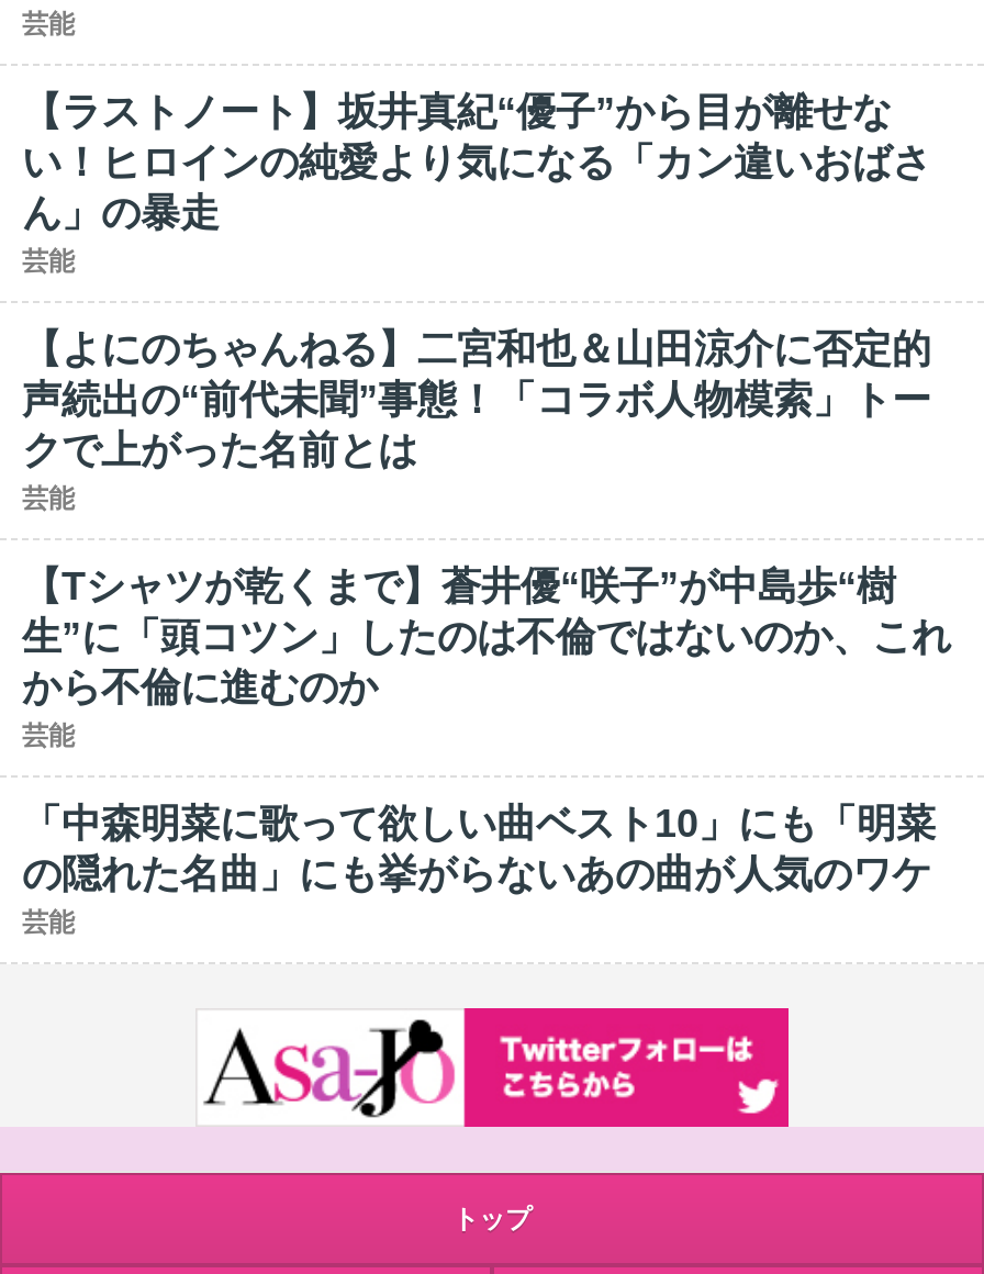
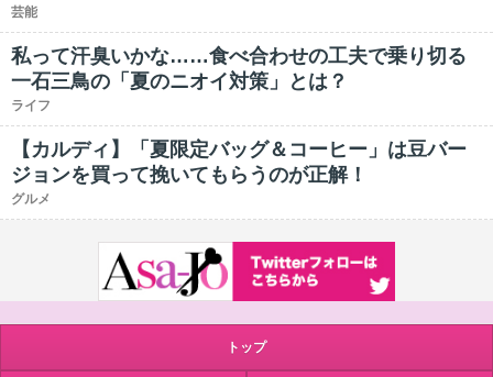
[22,90,951,938] 【ラストノート】坂井真紀“優子”から目が離せな | い！ヒロインの純愛より気になる「カン違いおばさ | ん」の暴走 | 芸能 | 【よにのちゃんねる】二宮和也＆山田涼介に否定的 | 声続出の“前代未聞”事態！「コラボ人物模索」トー | クで上がった名前とは | 芸能 | 【Tシャツが乾くまで】蒼井優“咲子”が中島歩“樹 | 生”に「頭コツン」したのは不倫ではないのか、これ | から不倫に進むのか | 芸能 | 「中森明菜に歌って欲しい曲ベスト10」にも「明菜 | の隠れた名曲」にも挙がらないあの曲が人気のワケ | 芸能 -> [11,45,467,207] 私って汗臭いかな……食べ合わせの工夫で乗り切る | 一石三鳥の「夏のニオイ対策」とは？ | ライフ | 【カルディ】「夏限定バッグ＆コーヒー」は豆バー | ジョンを買って挽いてもらうのが正解！ | グルメ

